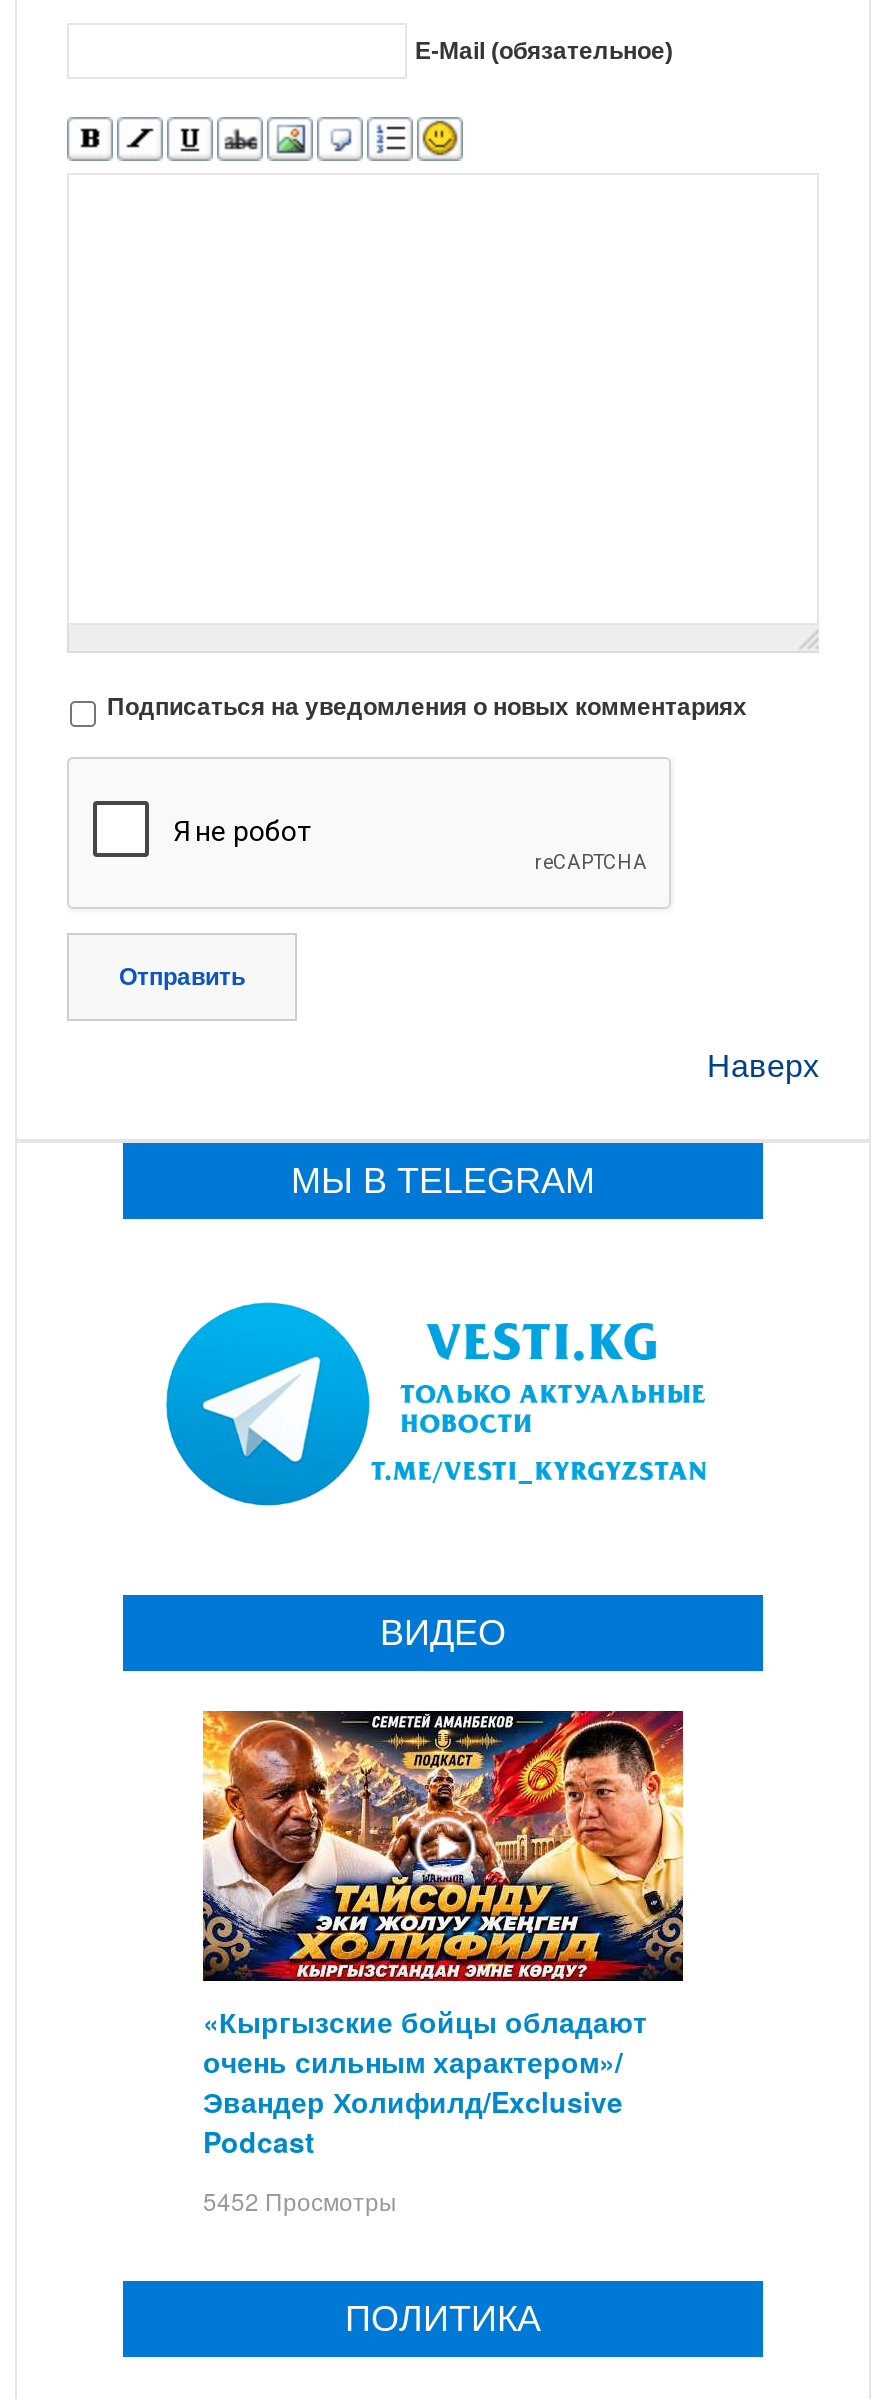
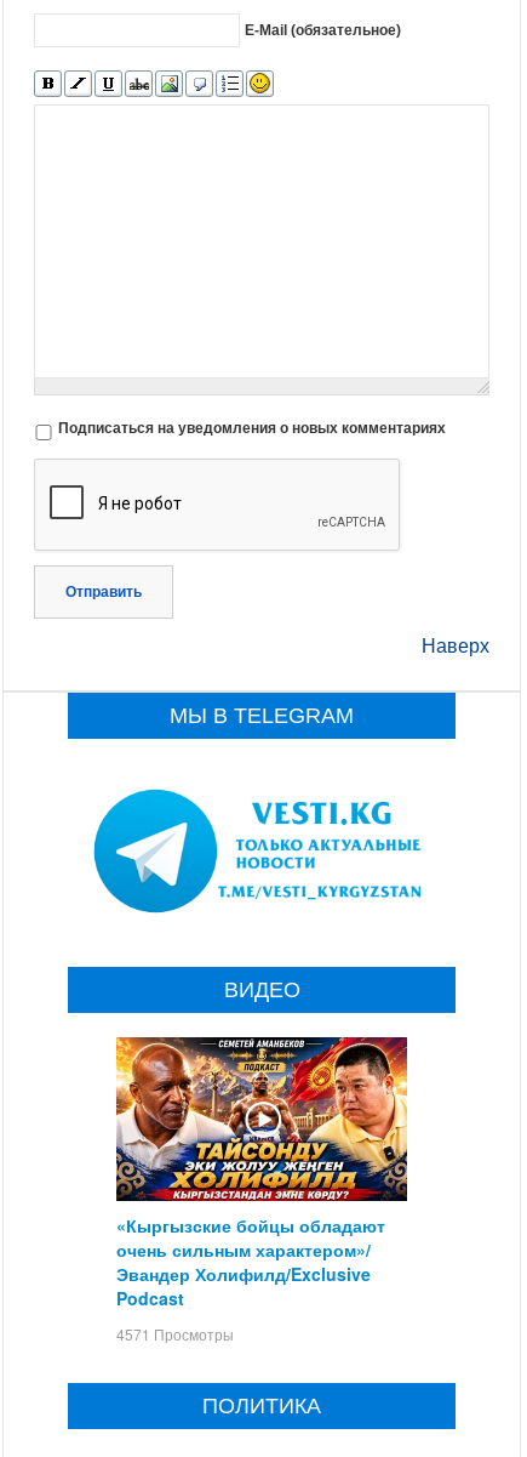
[203,2183,397,2217] 5452 Просмотры -> [116,1323,234,1344] 4571 Просмотры

